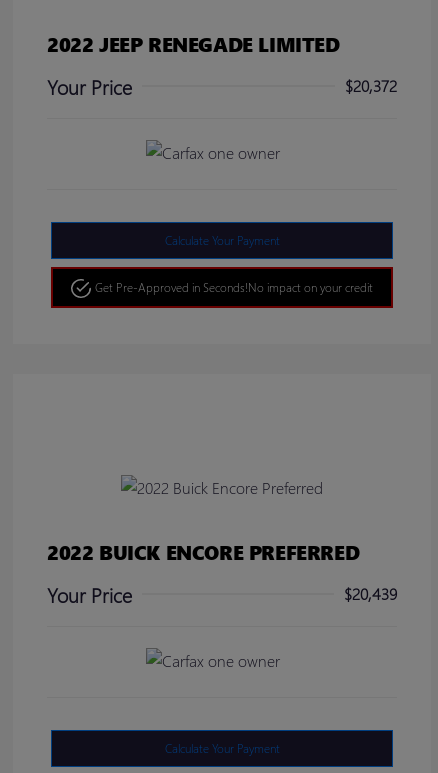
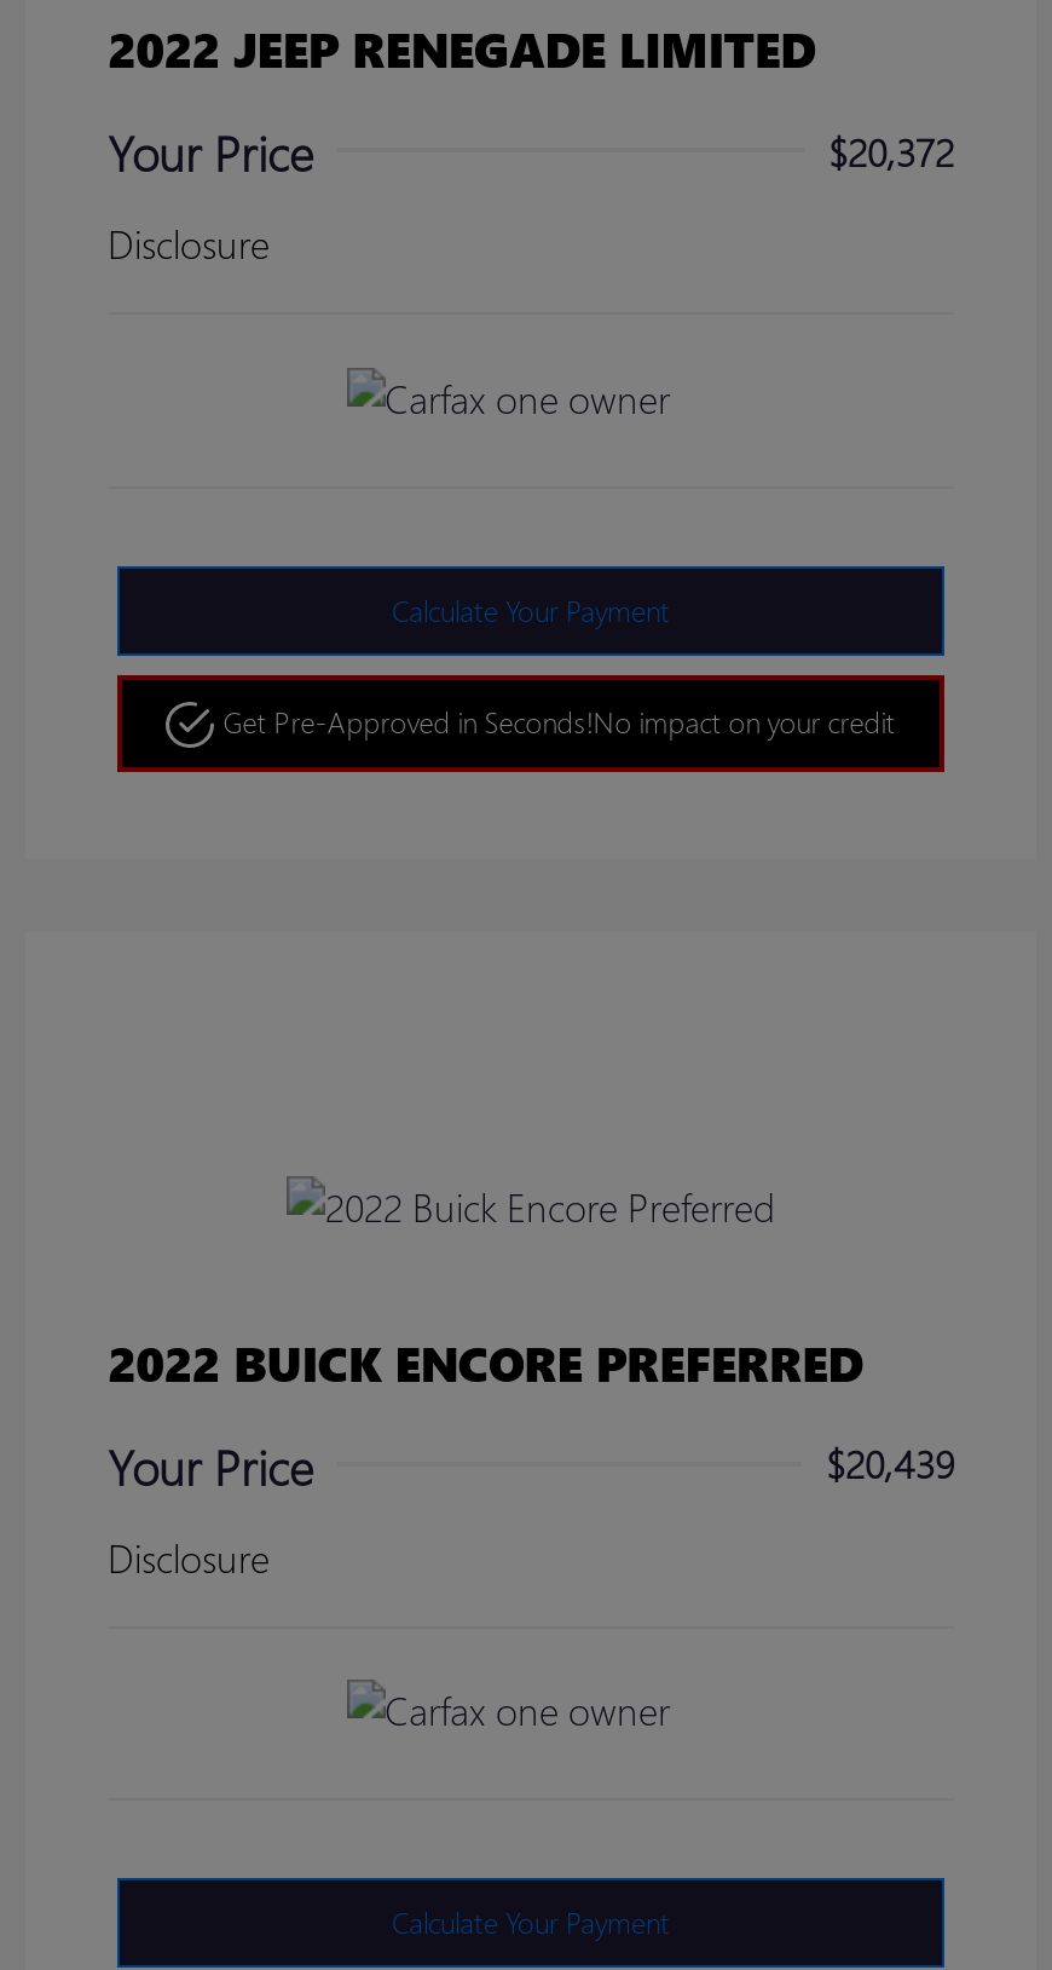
none -> [108,217,270,268] Disclosure
none -> [108,1531,270,1582] Disclosure

